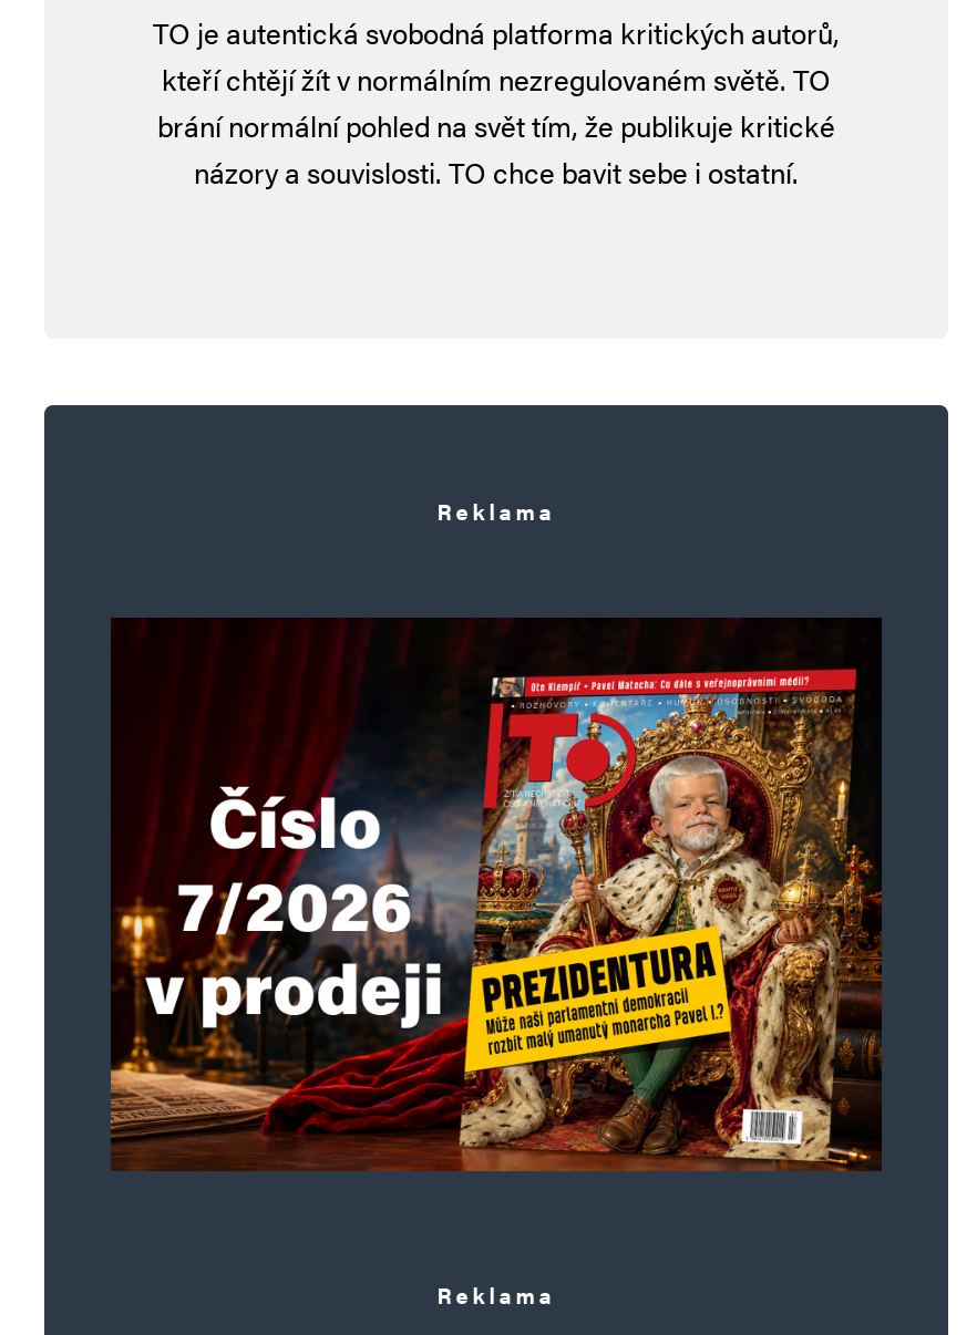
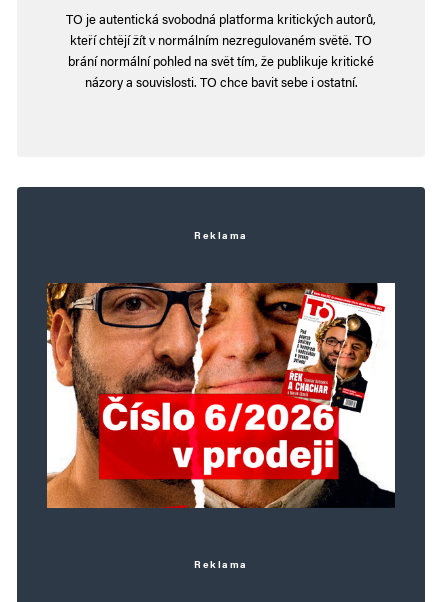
[109,617,884,1170] [image] -> [46,282,396,509] [image]

